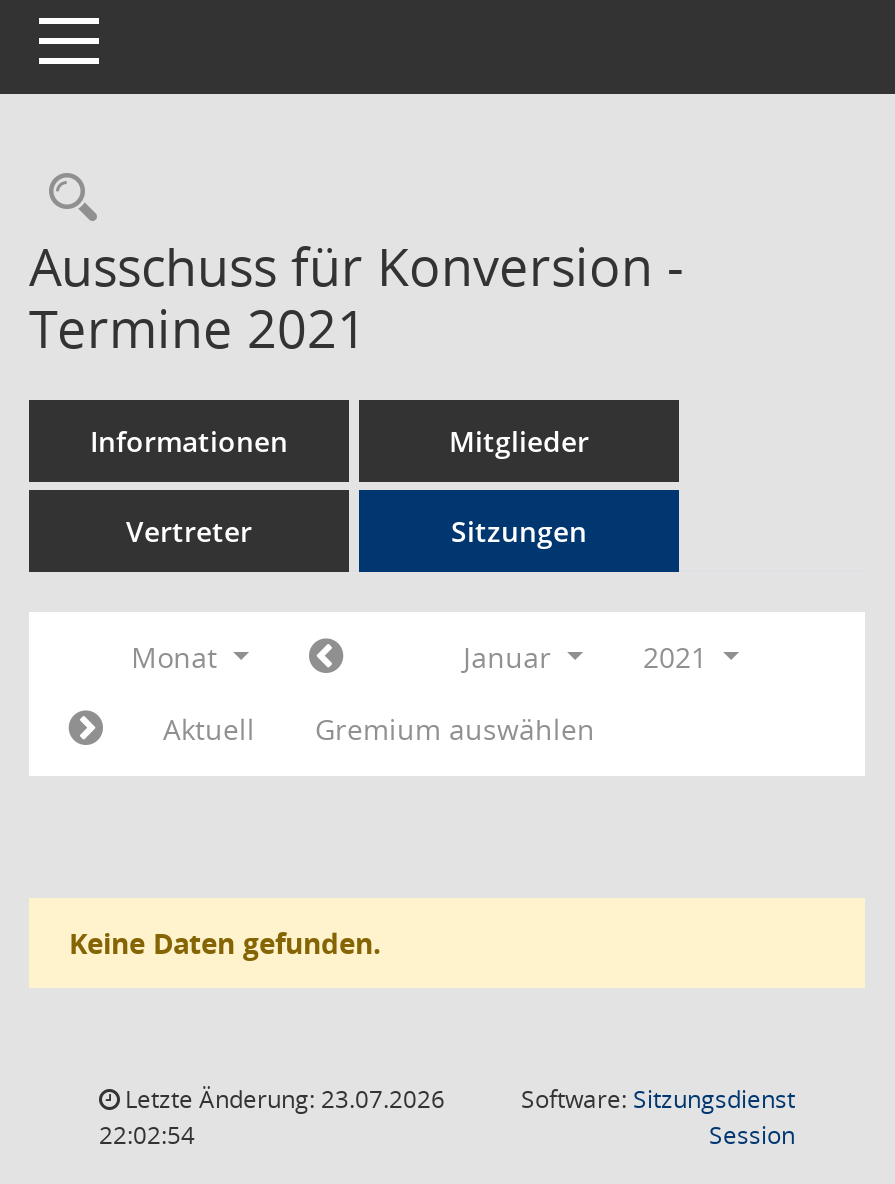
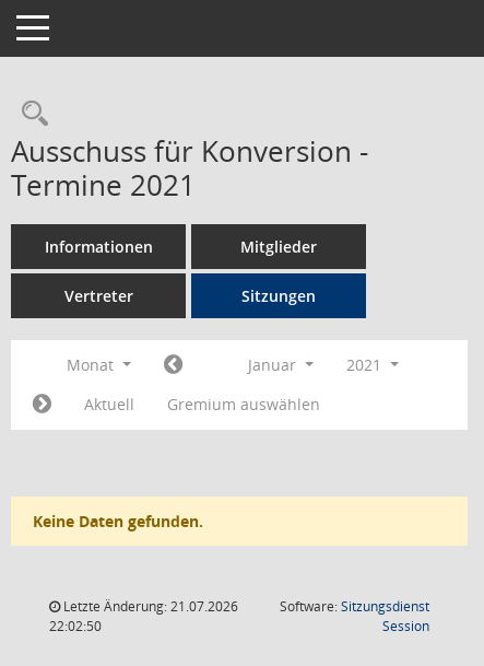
[119,1082,445,1116] Letzte Änderung: 23.07.2026 -> [60,597,238,616] Letzte Änderung: 21.07.2026
[99,1118,195,1152] 22:02:54 -> [49,617,102,635] 22:02:50

